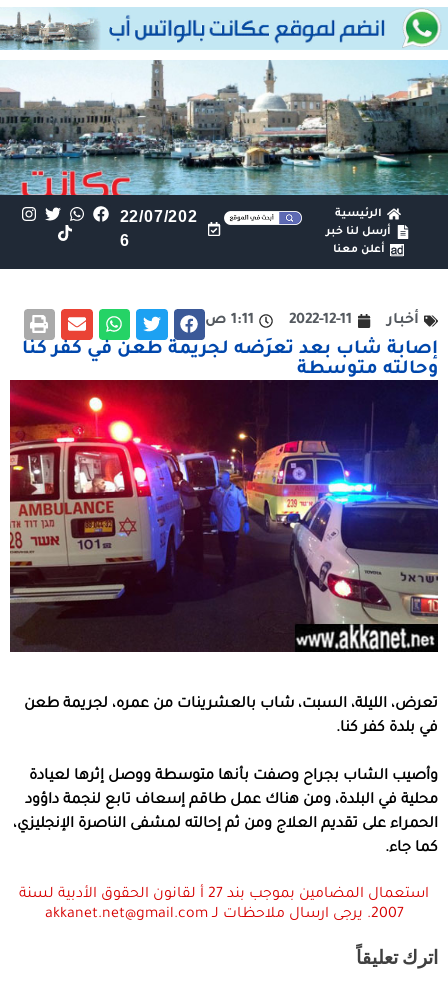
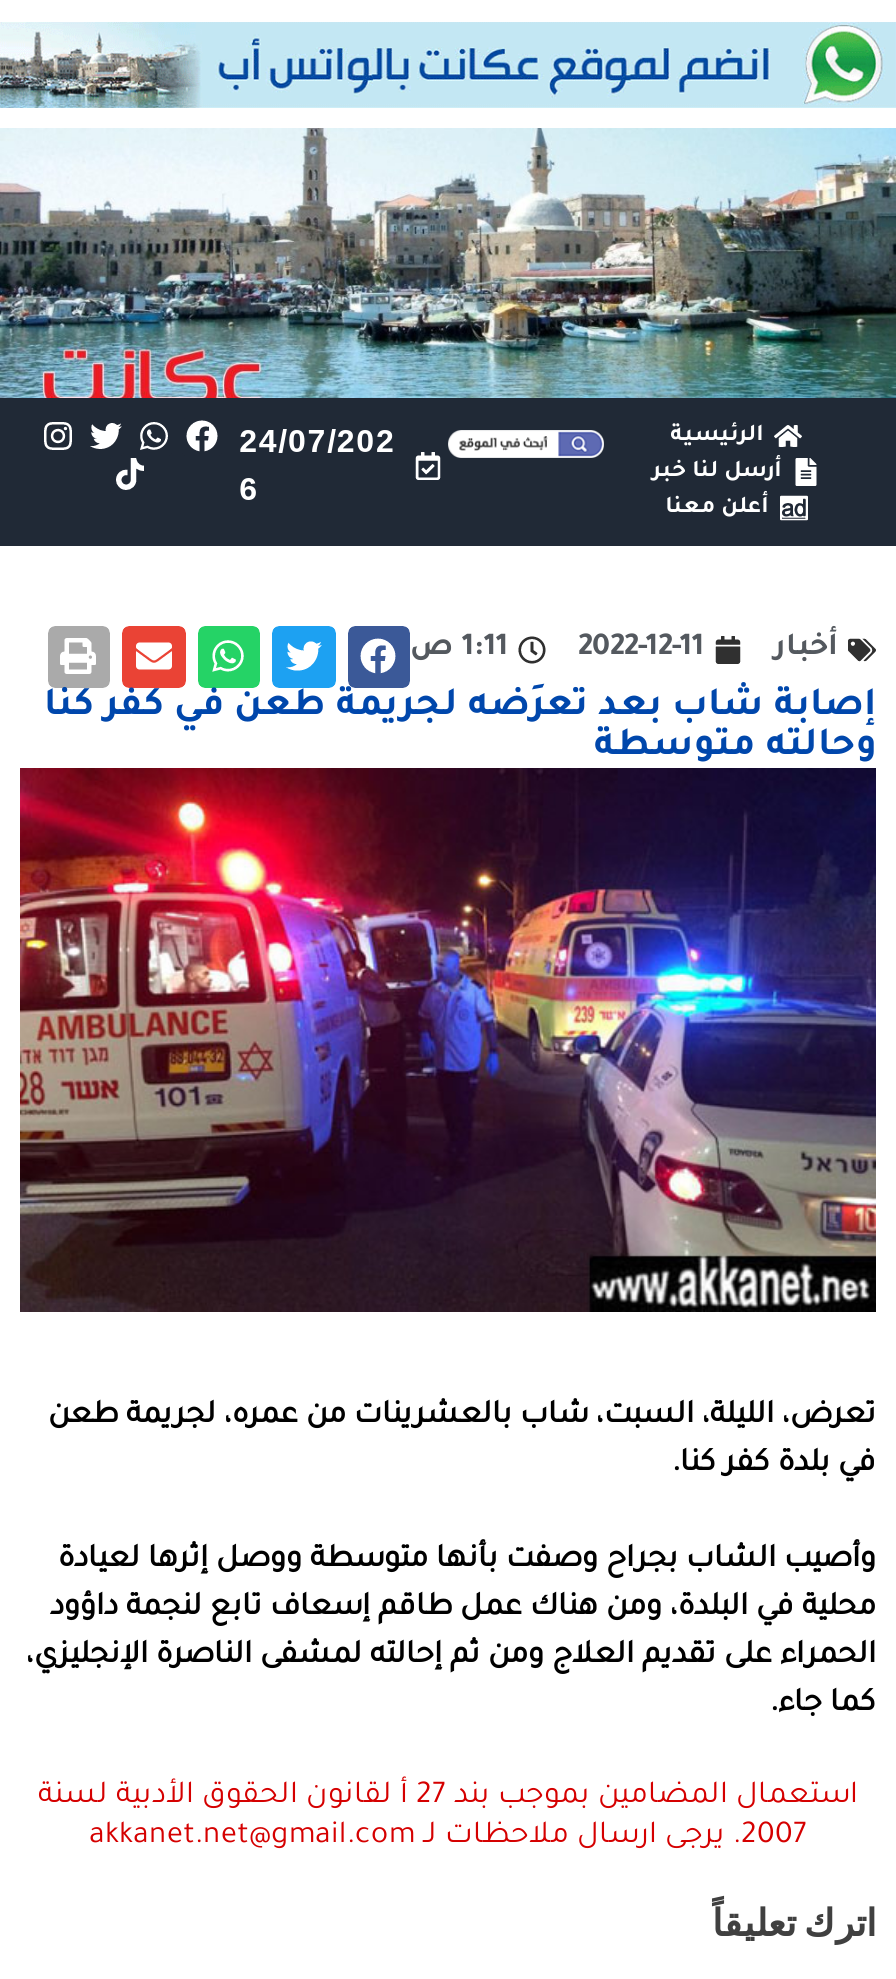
[120,208,198,225] 22/07/202 -> [239,423,396,457] 24/07/202

